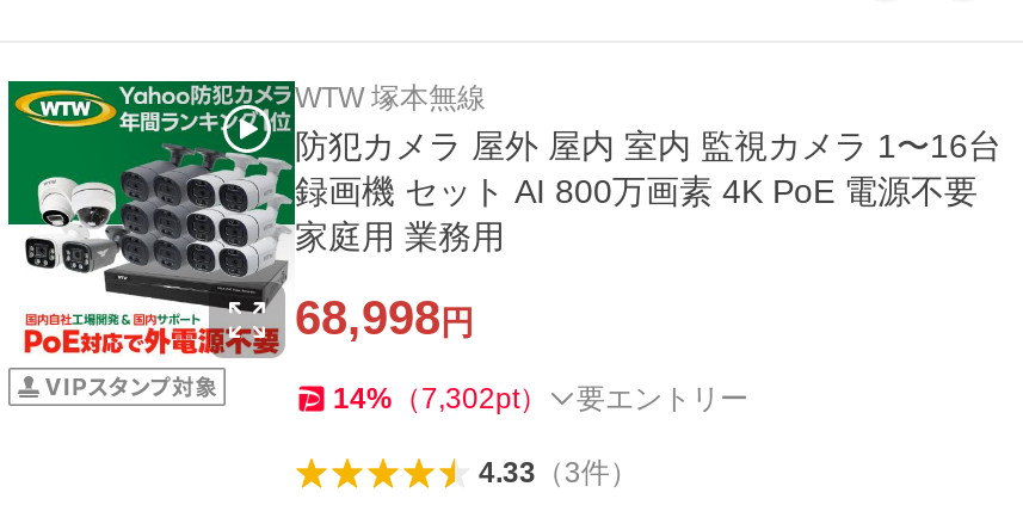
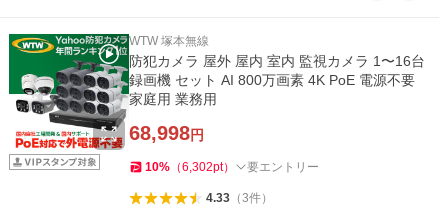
[333,383,748,416] 14%（7,302pt） 要エントリー -> [145,160,319,174] 10%（6,302pt） 要エントリー

